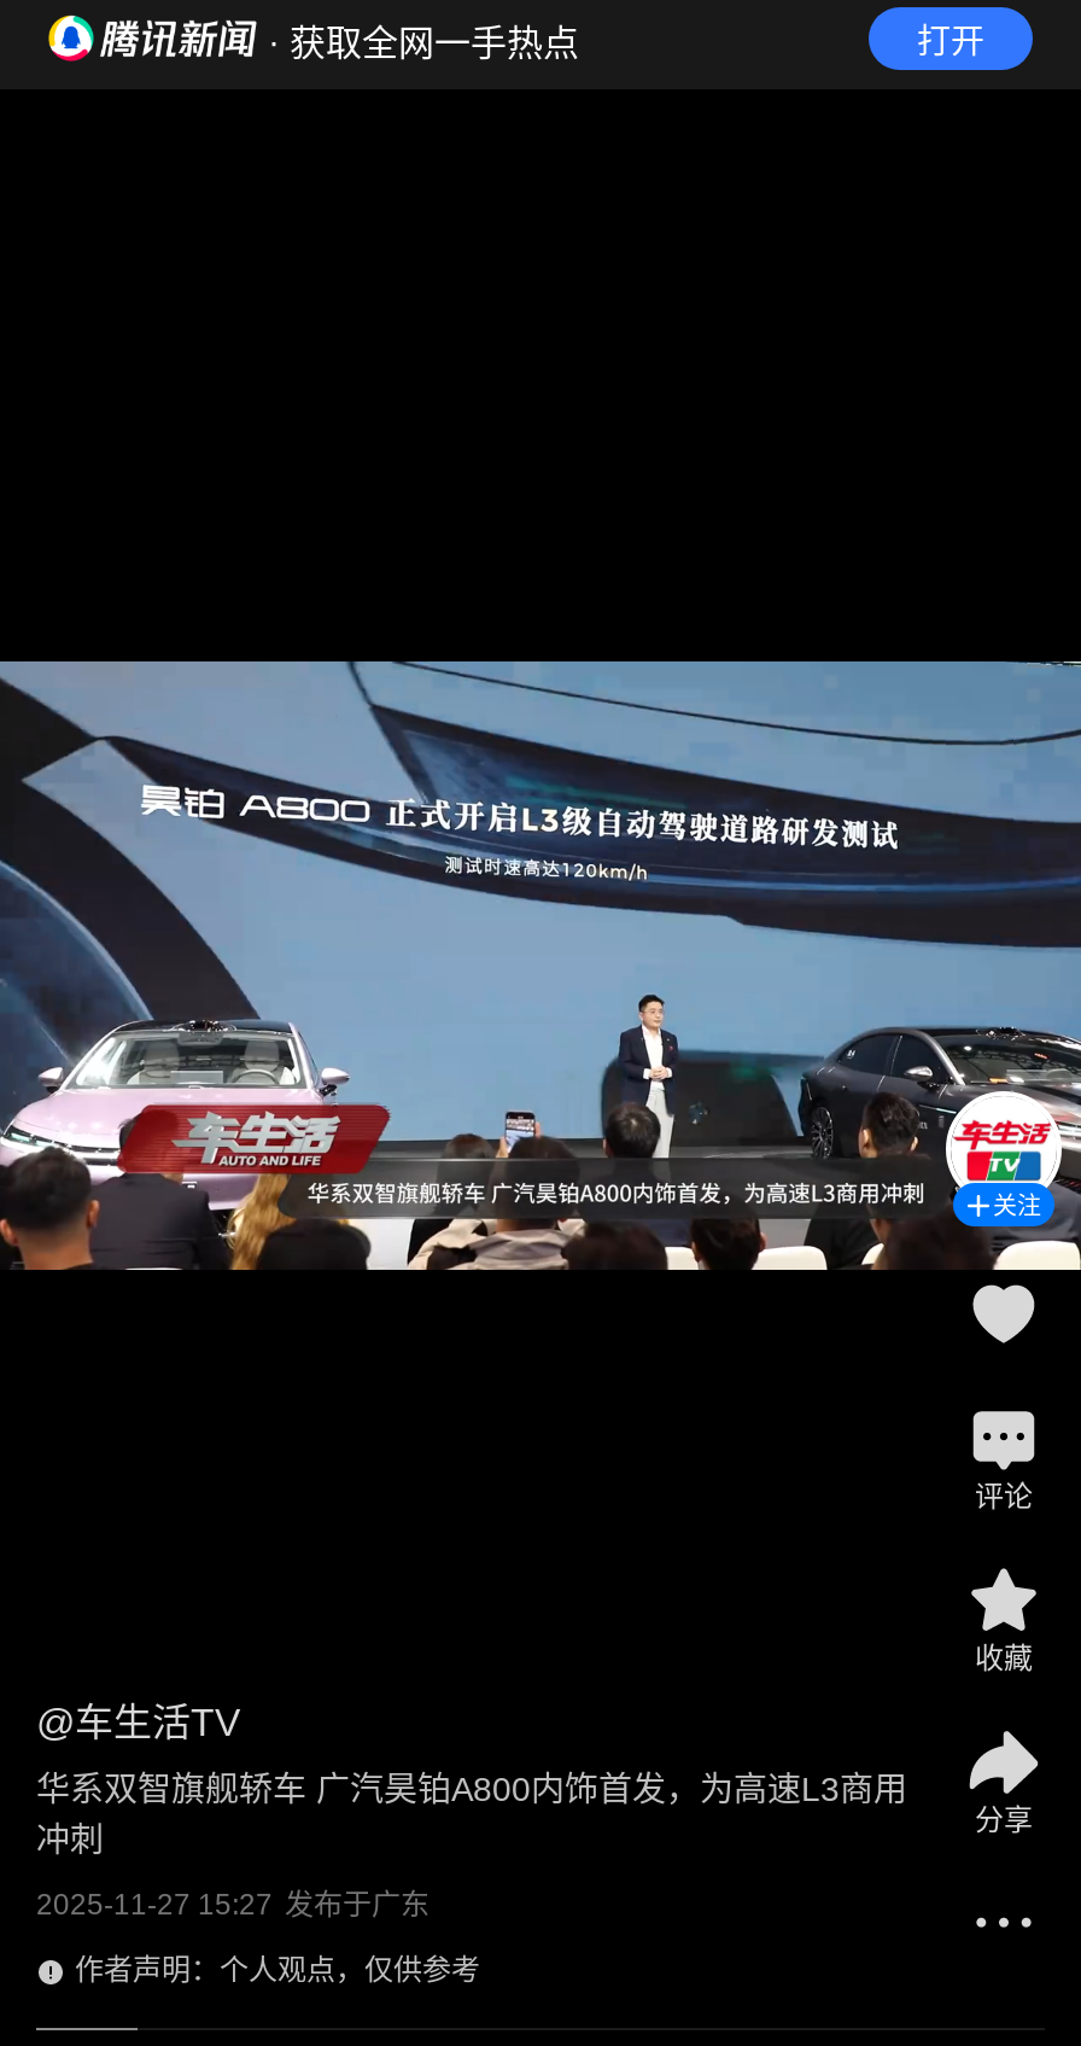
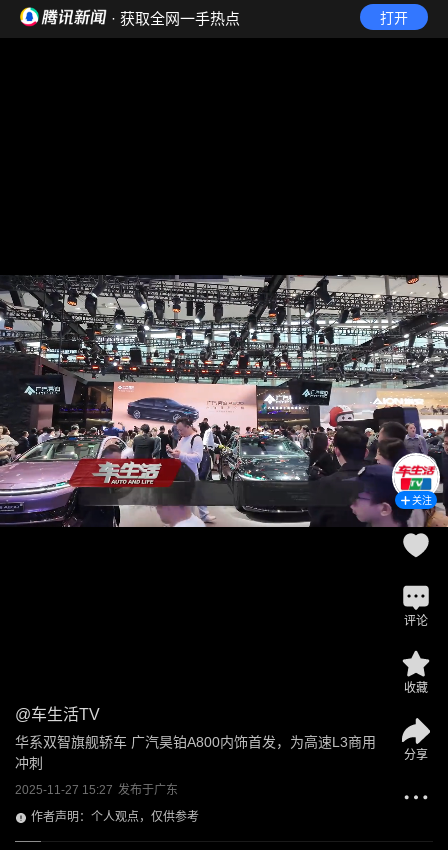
[7,659,1074,1272] [image] -> [3,274,445,528] [image]

